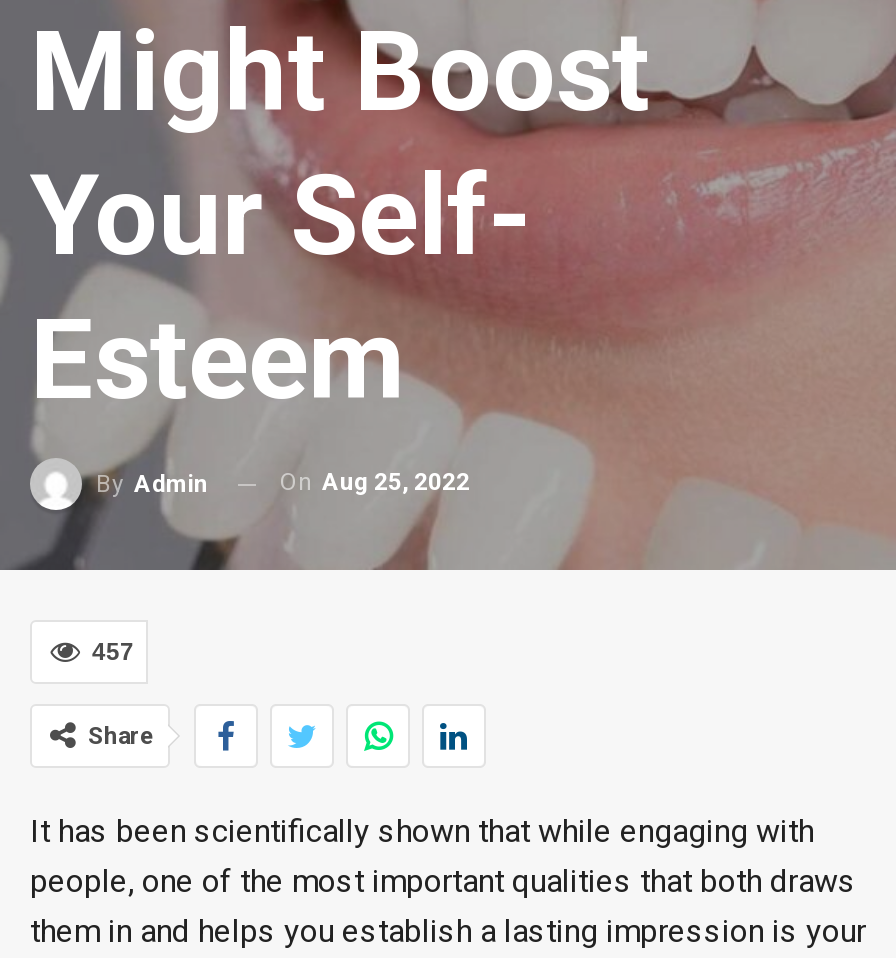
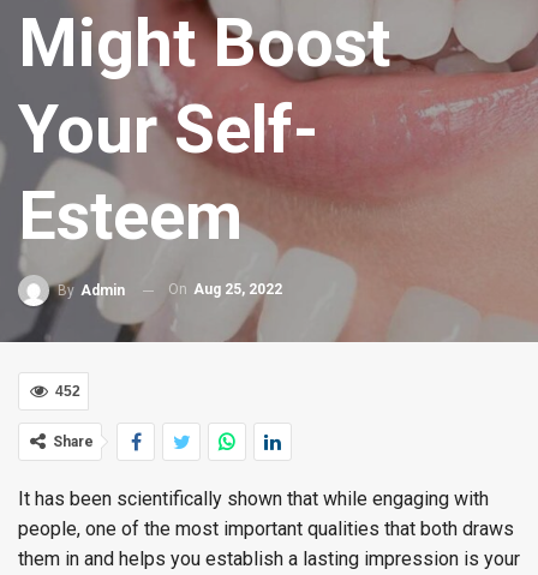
[92,638,134,666] 457 -> [55,383,80,400] 452

